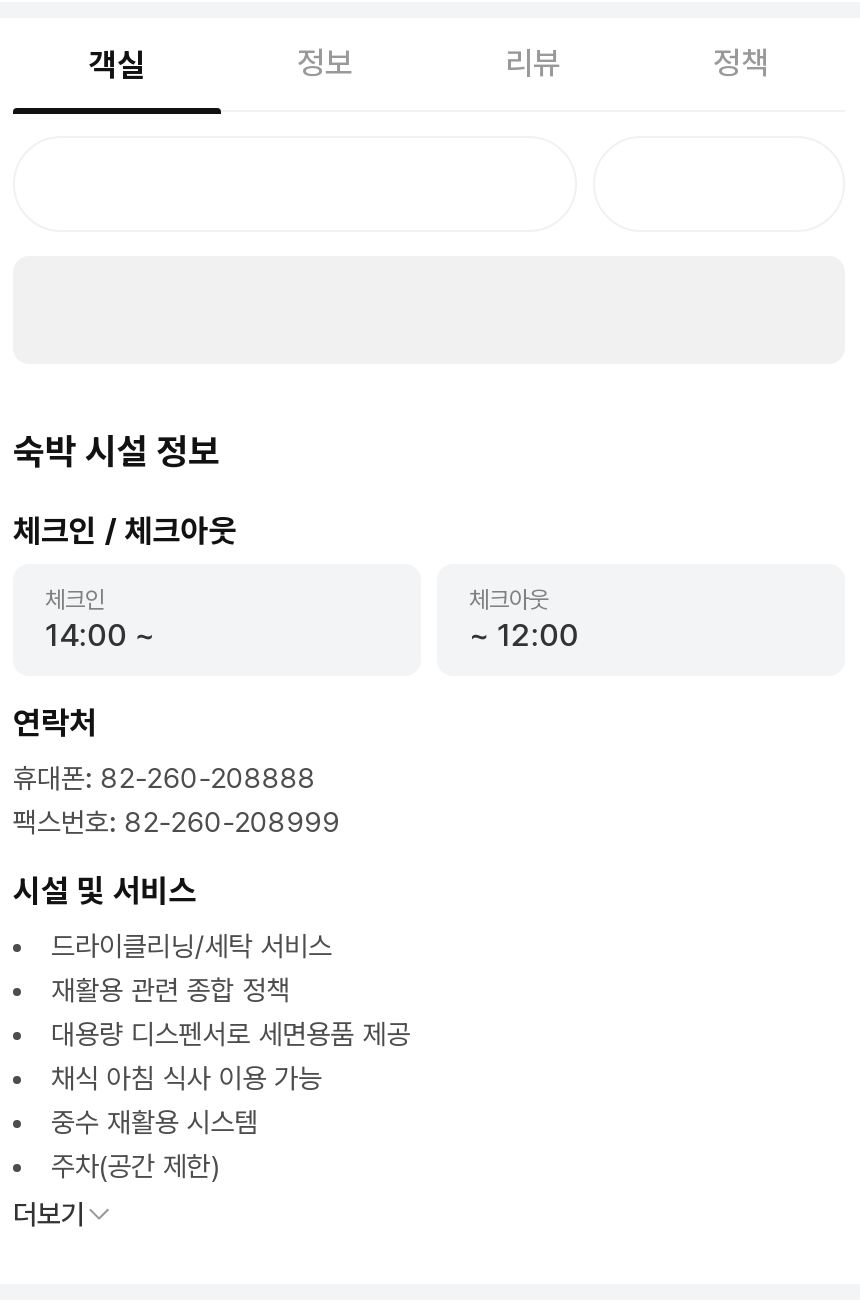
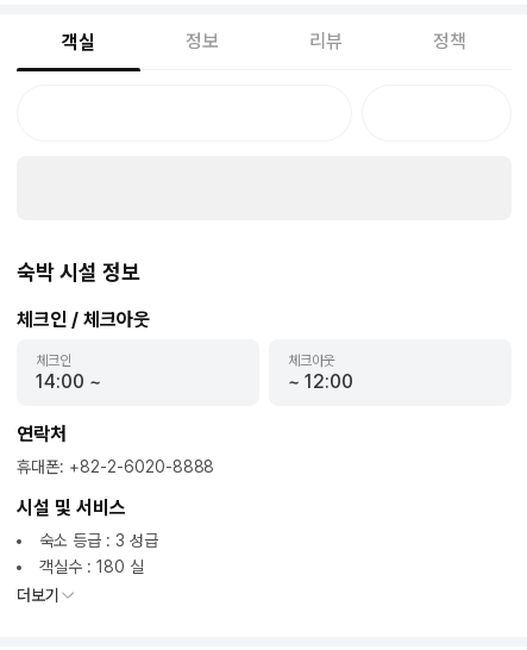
[13,762,340,838] 휴대폰: 82-260-208888 | 팩스번호: 82-260-208999 -> [17,457,215,476] 휴대폰: +82-2-6020-8888
[51,930,410,1182] 드라이클리닝/세탁 서비스 | 재활용 관련 종합 정책 | 대용량 디스펜서로 세면용품 제공 | 채식 아침 식사 이용 가능 | 중수 재활용 시스템 | 주차(공간 제한) -> [39,531,158,576] 숙소 등급 : 3 성급 | 객실수 : 180 실

